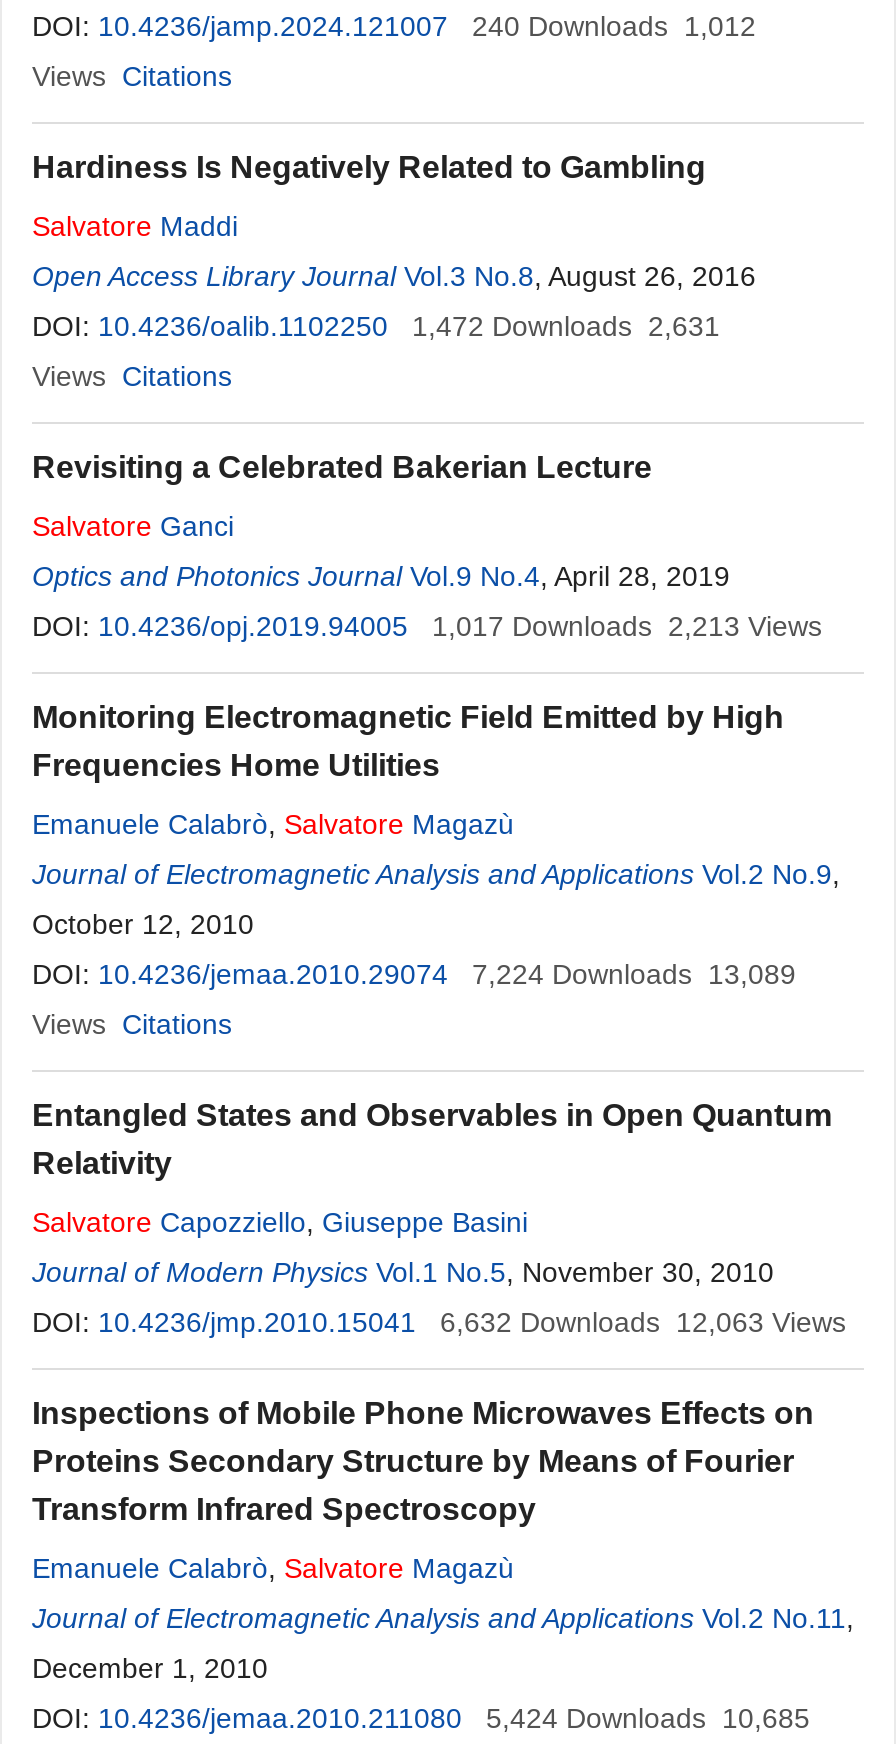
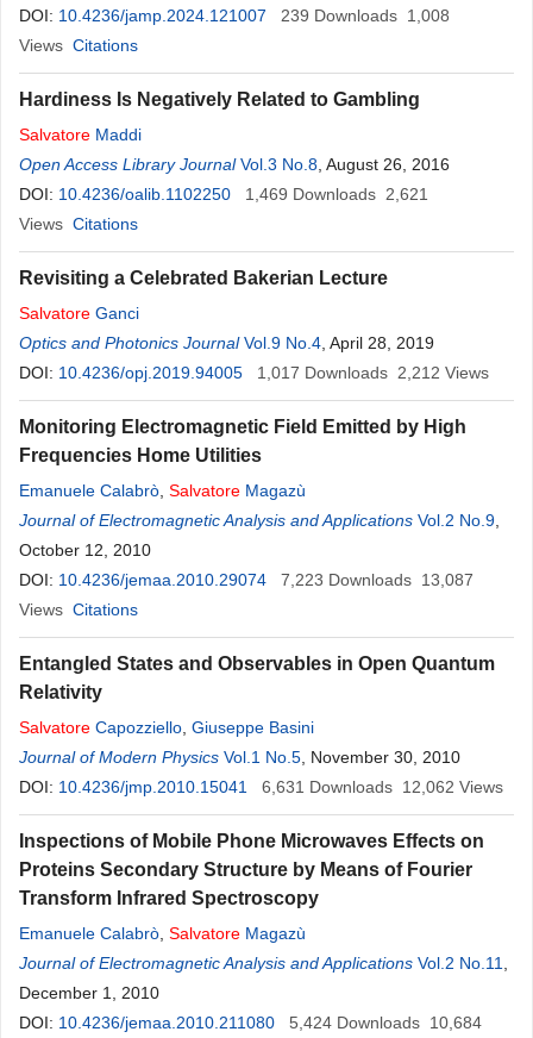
[32,10,756,42] DOI: 10.4236/jamp.2024.121007 240 Downloads 1,012 -> [19,6,450,25] DOI: 10.4236/jamp.2024.121007 239 Downloads 1,008
[32,310,720,342] DOI: 10.4236/oalib.1102250 1,472 Downloads 2,631 -> [19,185,428,204] DOI: 10.4236/oalib.1102250 1,469 Downloads 2,621
[432,610,822,642] 1,017 Downloads 2,213 Views -> [257,363,489,382] 1,017 Downloads 2,212 Views
[32,958,796,990] DOI: 10.4236/jemaa.2010.29074 7,224 Downloads 13,089 -> [19,570,474,589] DOI: 10.4236/jemaa.2010.29074 7,223 Downloads 13,087
[440,1306,846,1338] 6,632 Downloads 12,063 Views -> [262,777,503,796] 6,631 Downloads 12,062 Views
[32,1702,810,1734] DOI: 10.4236/jemaa.2010.211080 5,424 Downloads 10,685 -> [19,1013,482,1032] DOI: 10.4236/jemaa.2010.211080 5,424 Downloads 10,684

